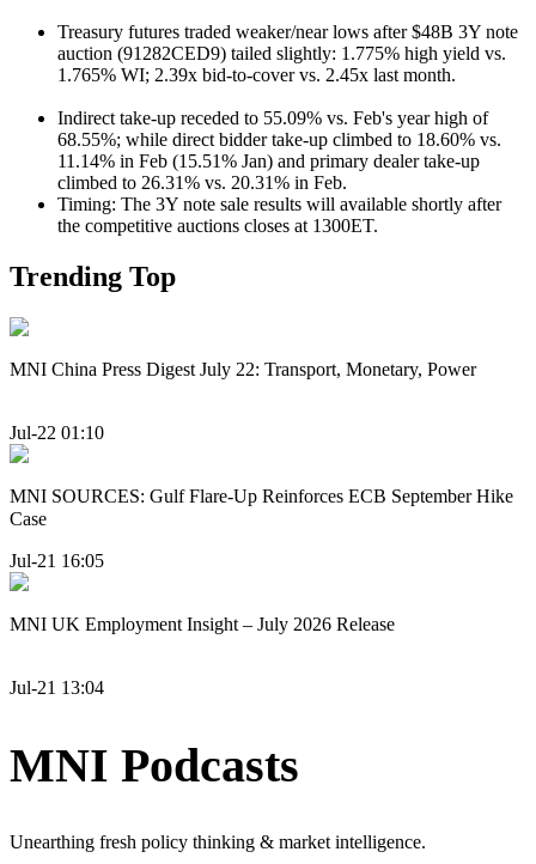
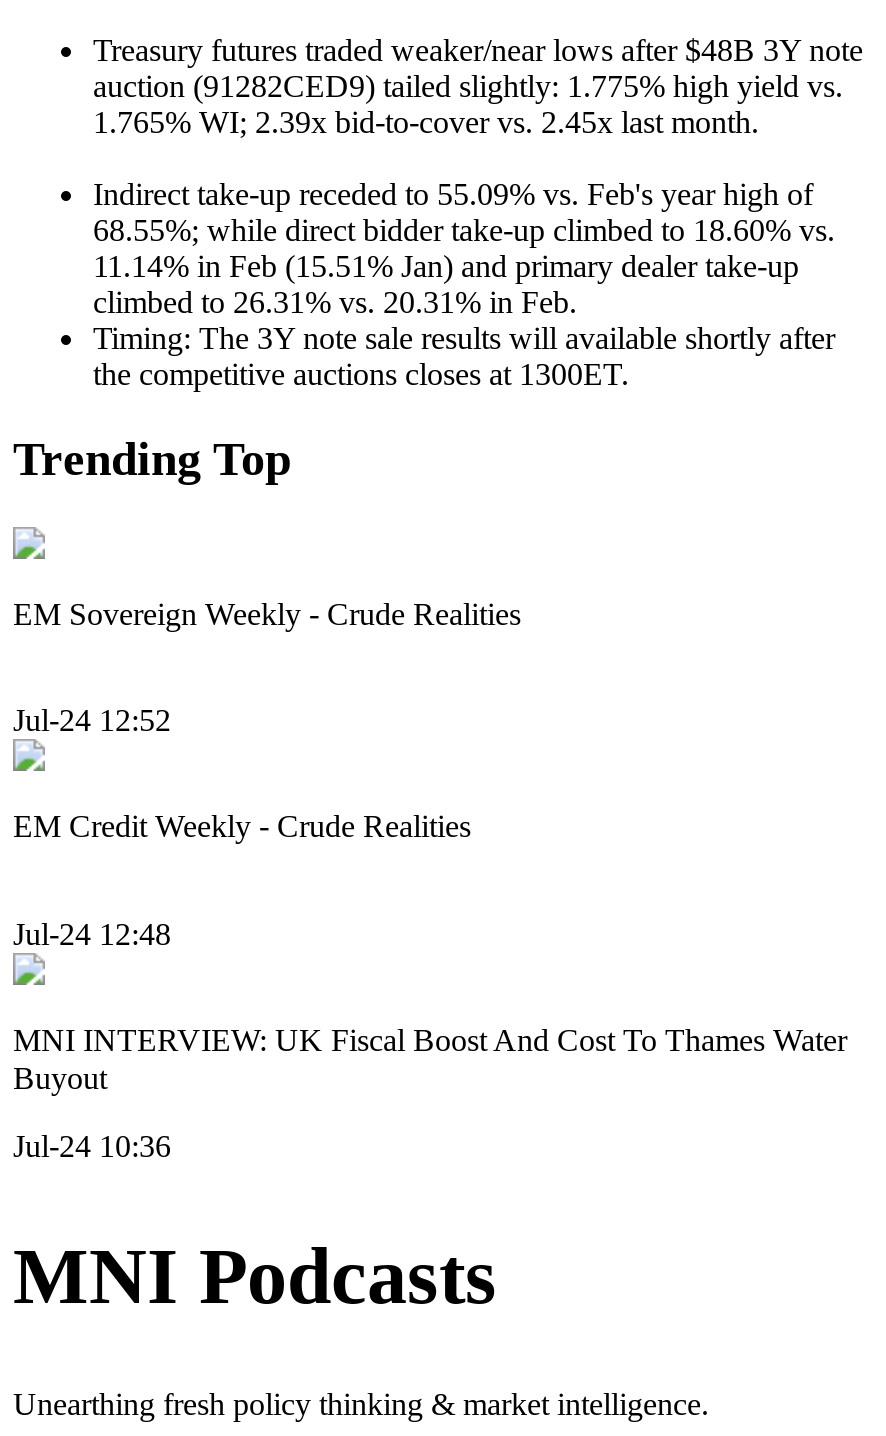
[10,359,476,379] MNI China Press Digest July 22: Transport, Monetary, Power -> [13,597,521,631] EM Sovereign Weekly - Crude Realities
[10,423,104,443] Jul-22 01:10 -> [13,703,171,737] Jul-24 12:52
[10,486,513,529] MNI SOURCES: Gulf Flare-Up Reinforces ECB September Hike | Case -> [13,809,471,843] EM Credit Weekly - Crude Realities
[10,550,104,570] Jul-21 16:05 -> [13,916,171,950] Jul-24 12:48
[10,613,395,634] MNI UK Employment Insight – July 2026 Release -> [13,1022,847,1094] MNI INTERVIEW: UK Fiscal Boost And Cost To Thames Water | Buyout
[10,677,104,698] Jul-21 13:04 -> [13,1129,171,1163] Jul-24 10:36

